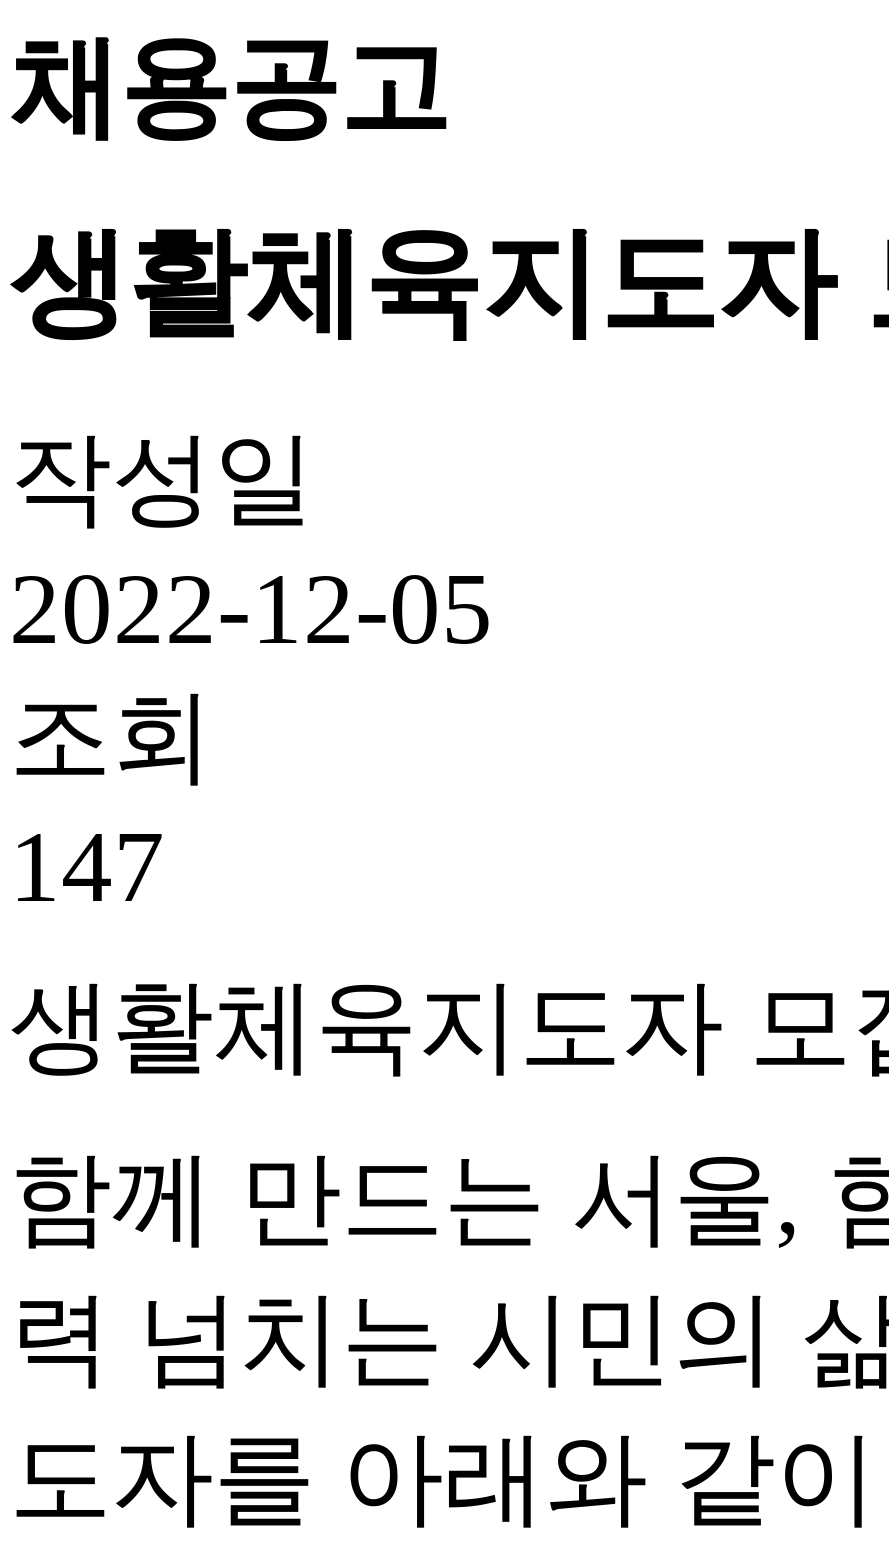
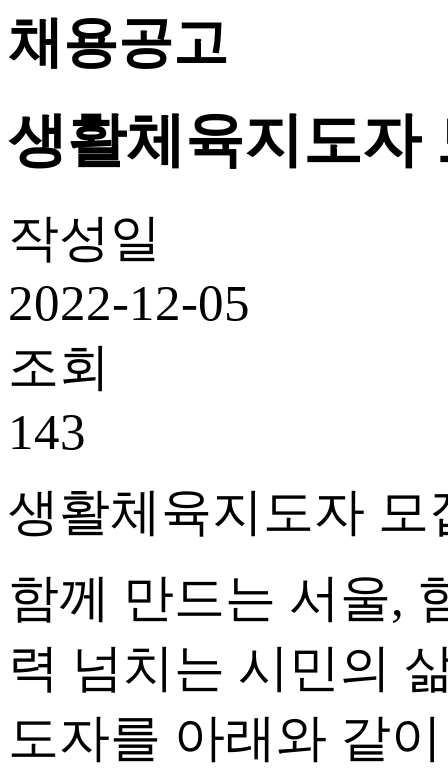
[9,808,165,922] 147 -> [8,403,86,460] 143

